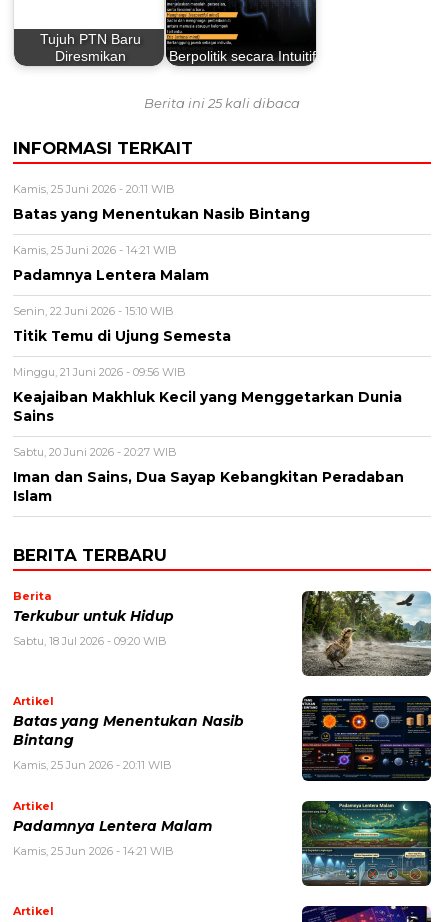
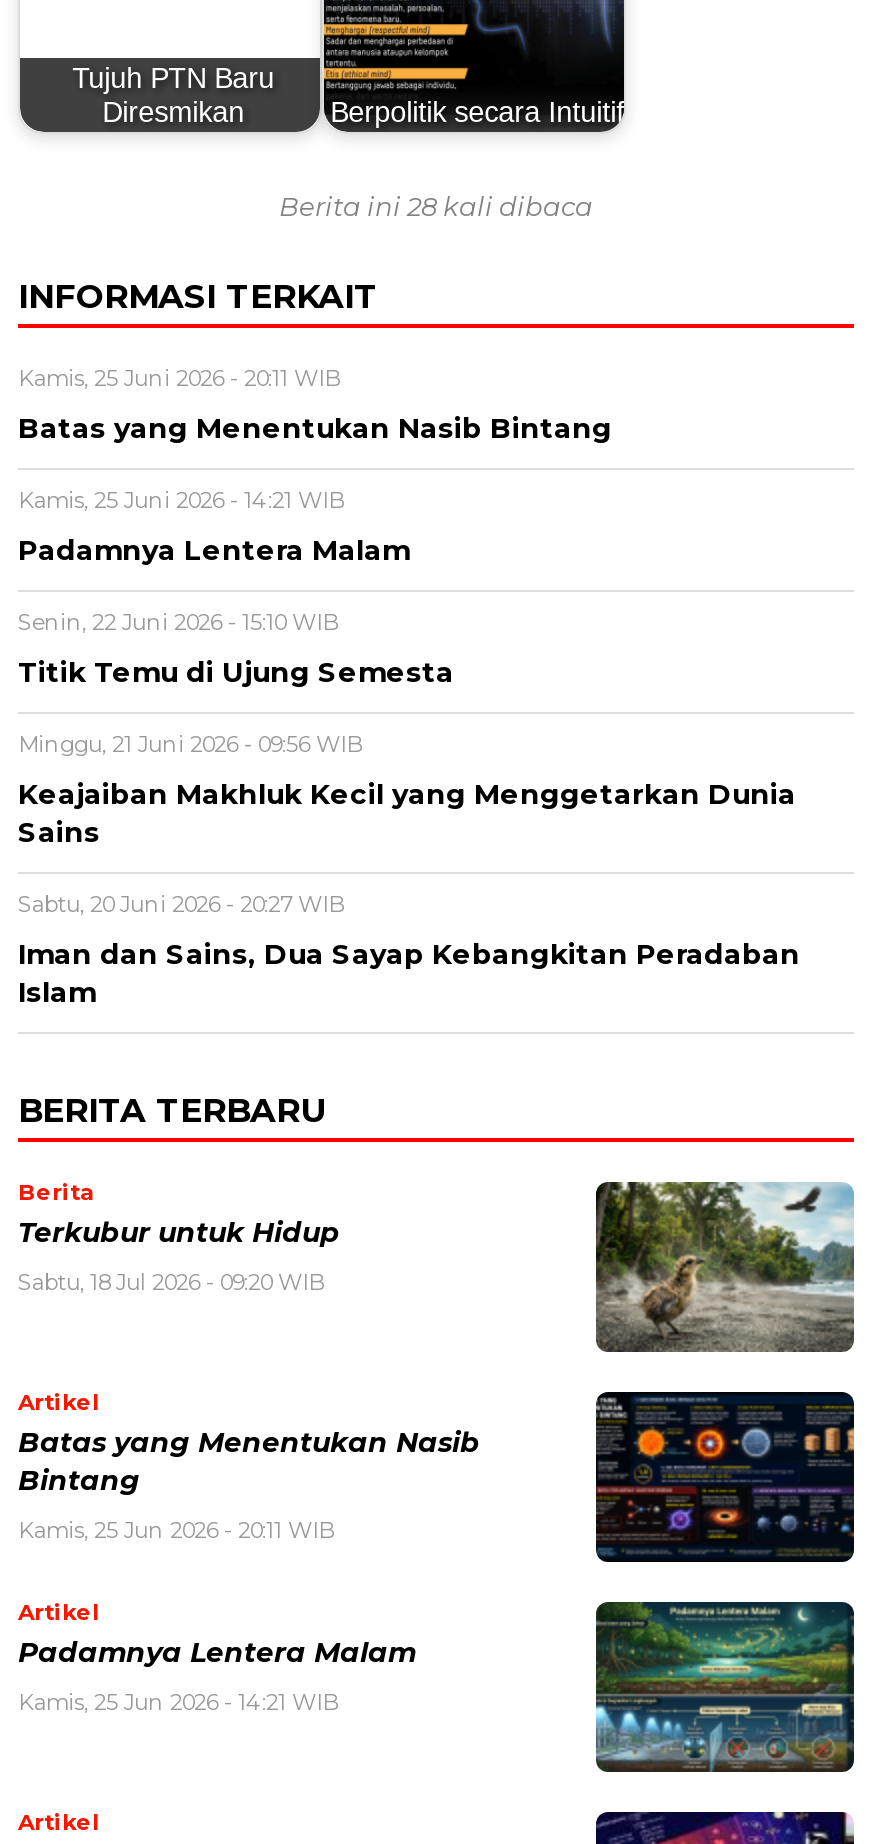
[144,95,300,111] Berita ini 25 kali dibaca -> [279,190,593,222] Berita ini 28 kali dibaca

